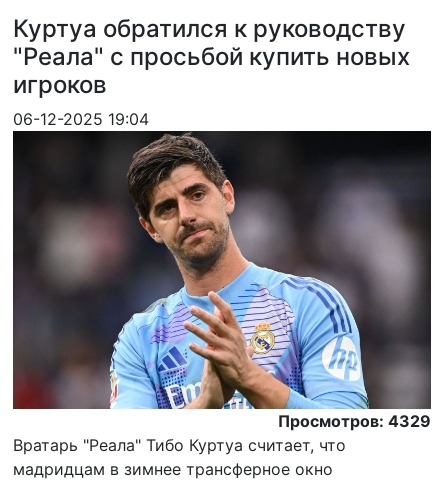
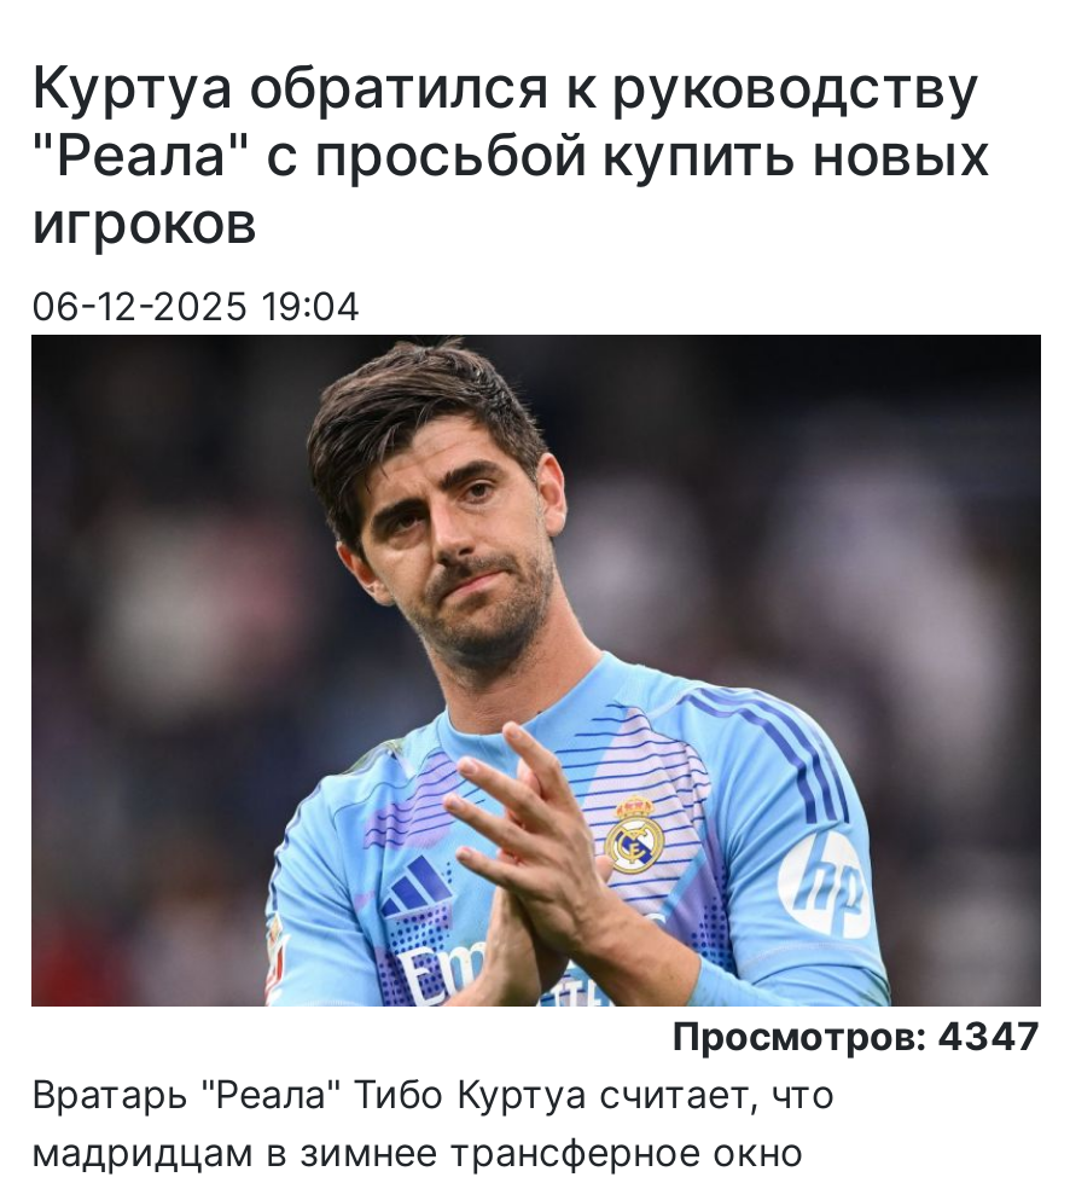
[278,411,431,431] Просмотров: 4329 -> [671,1013,1041,1061] Просмотров: 4347

